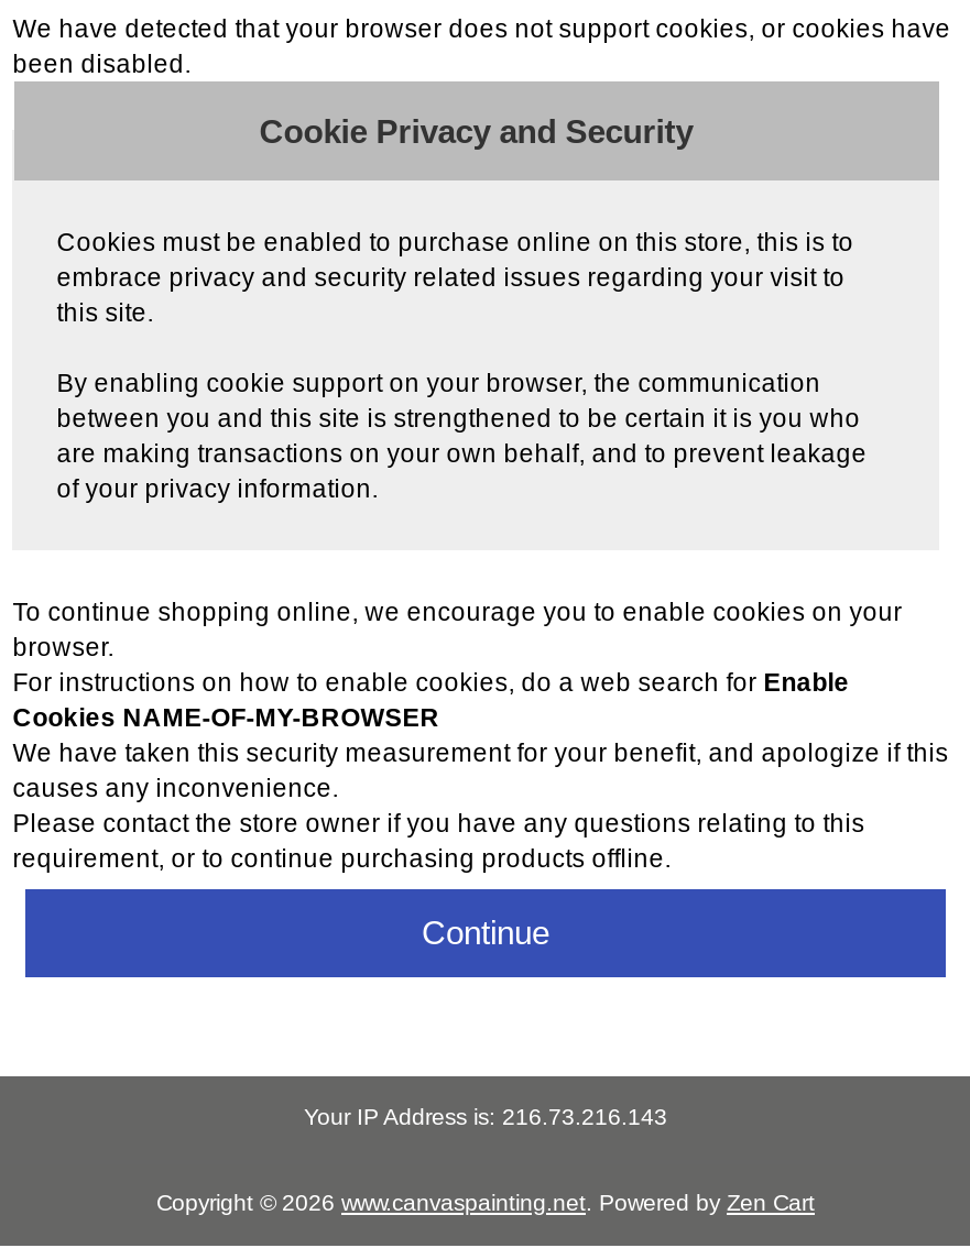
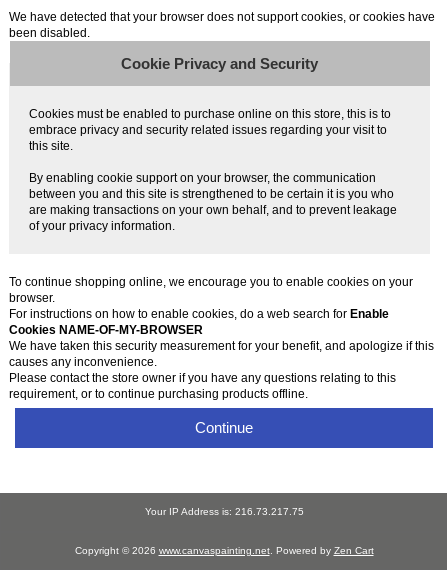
[304,1105,667,1130] Your IP Address is: 216.73.216.143 -> [144,506,303,517] Your IP Address is: 216.73.217.75

